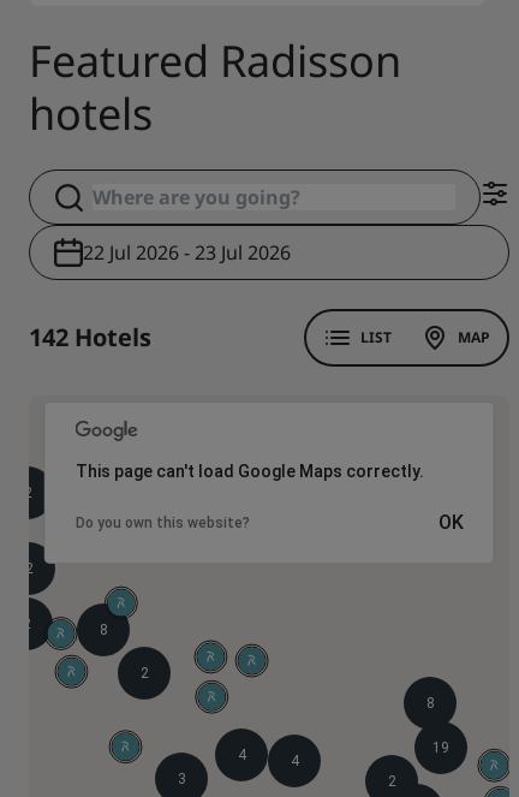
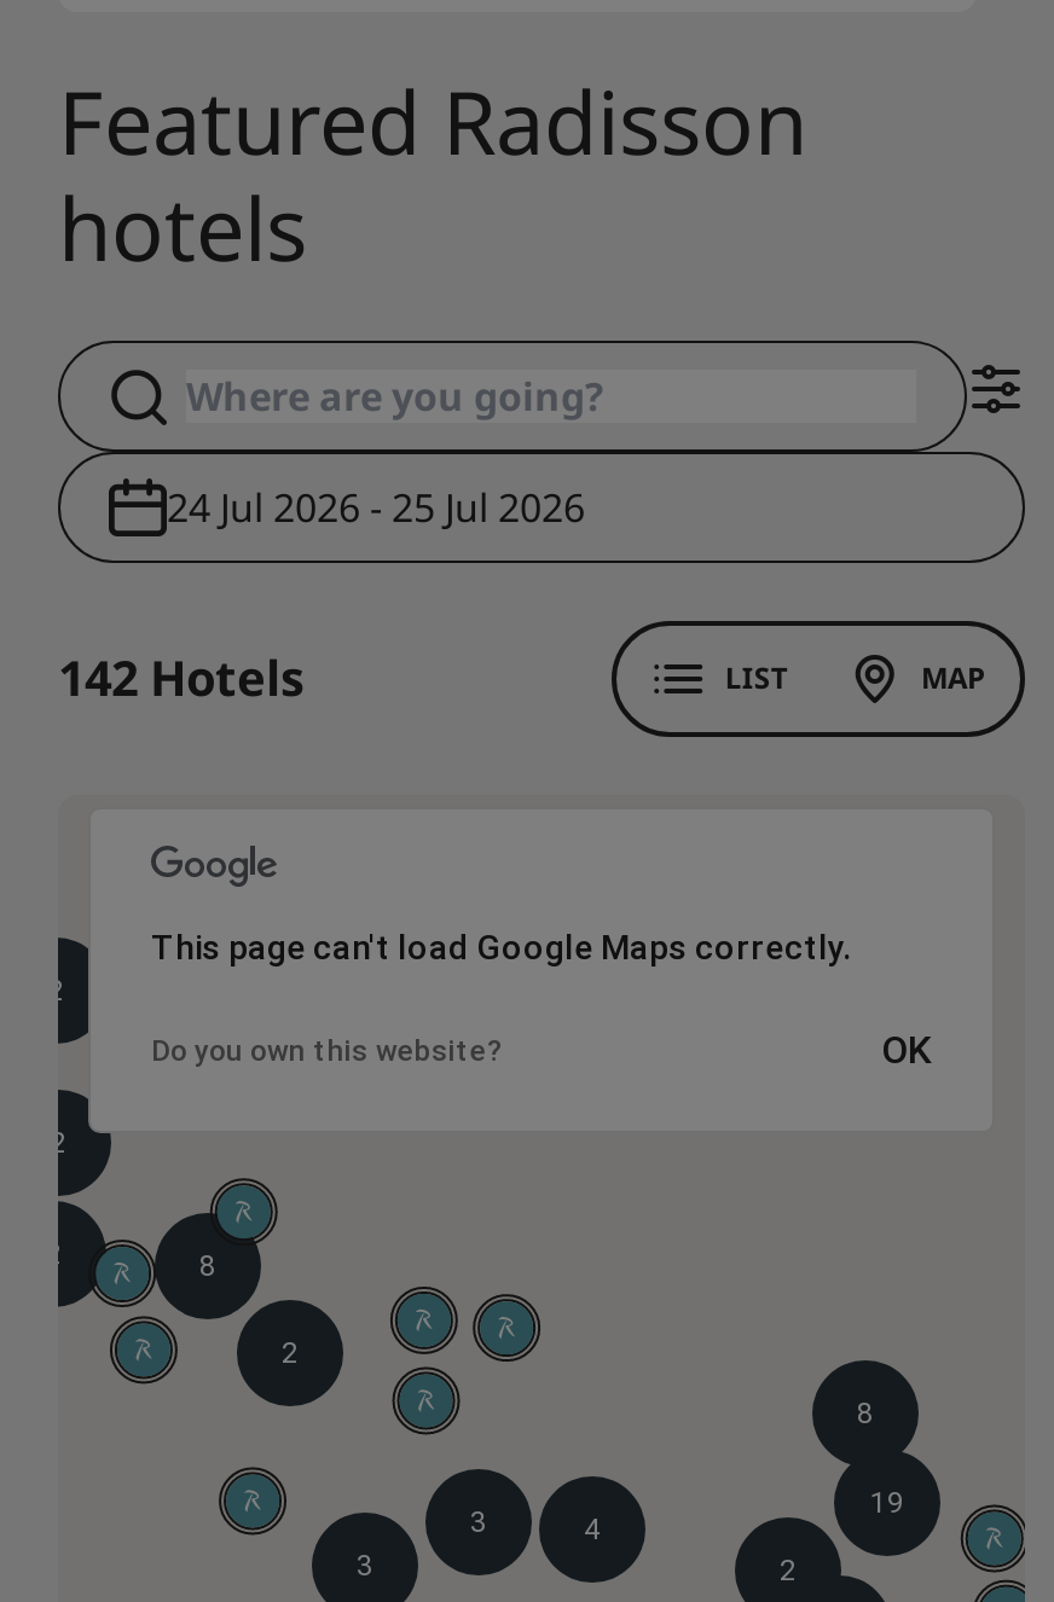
[83,239,291,266] 22 Jul 2026 - 23 Jul 2026 -> [167,481,585,534] 24 Jul 2026 - 25 Jul 2026
[237,746,246,763] 4 -> [470,1504,487,1538] 3

